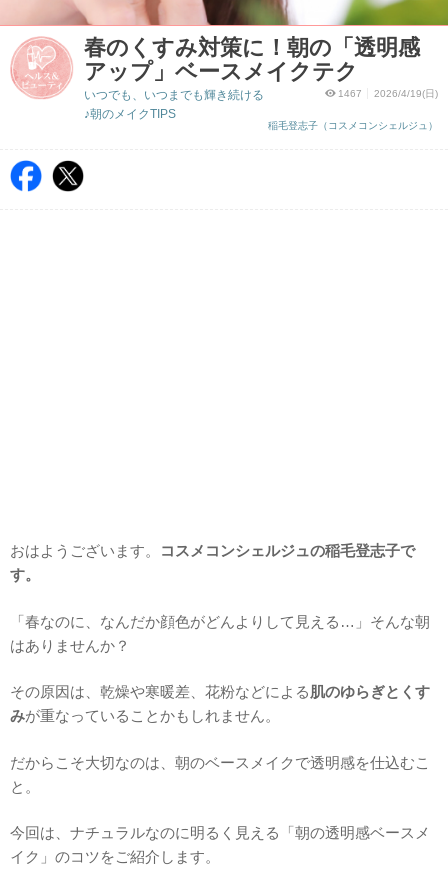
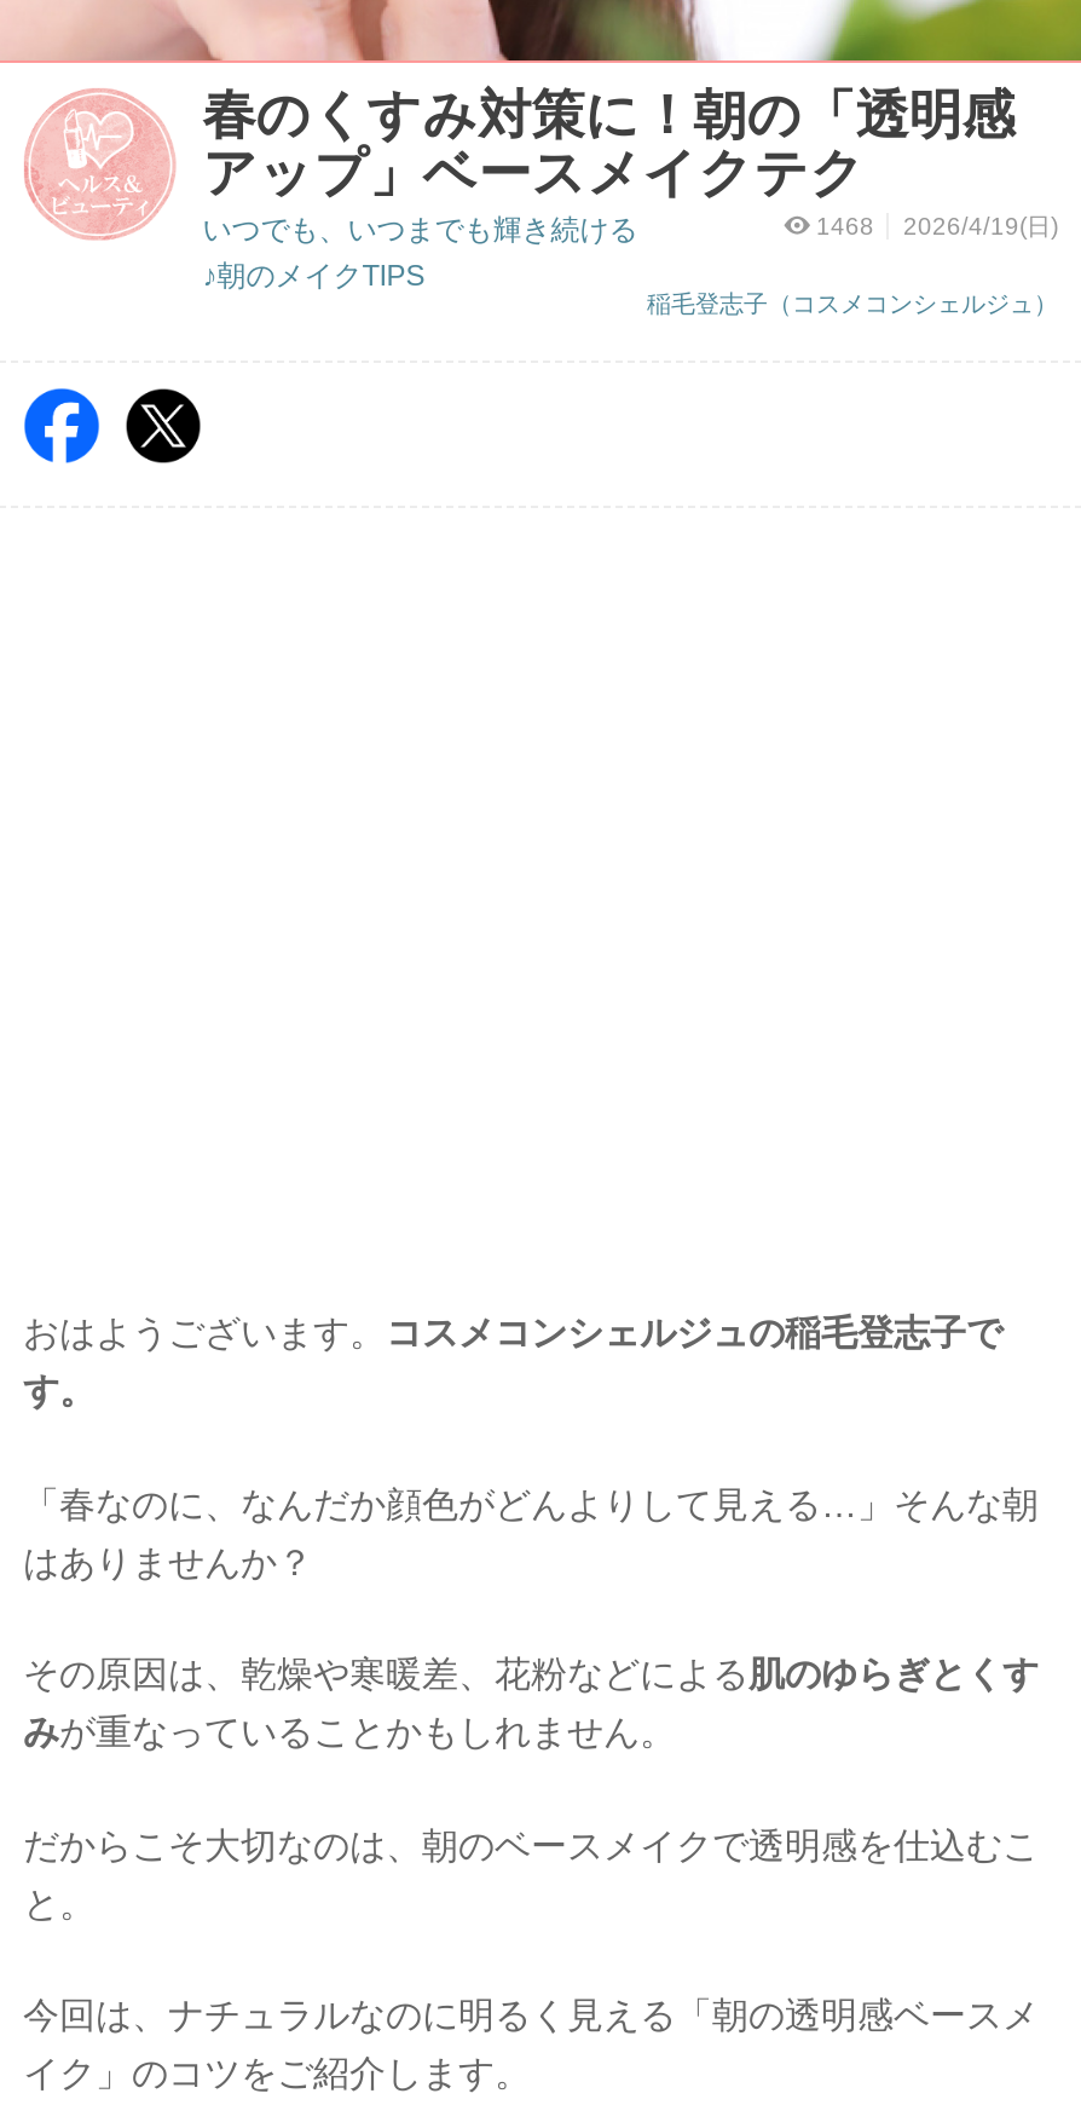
[338,88,438,99] 1467 2026/4/19(日) -> [816,213,1058,240] 1468 2026/4/19(日)

